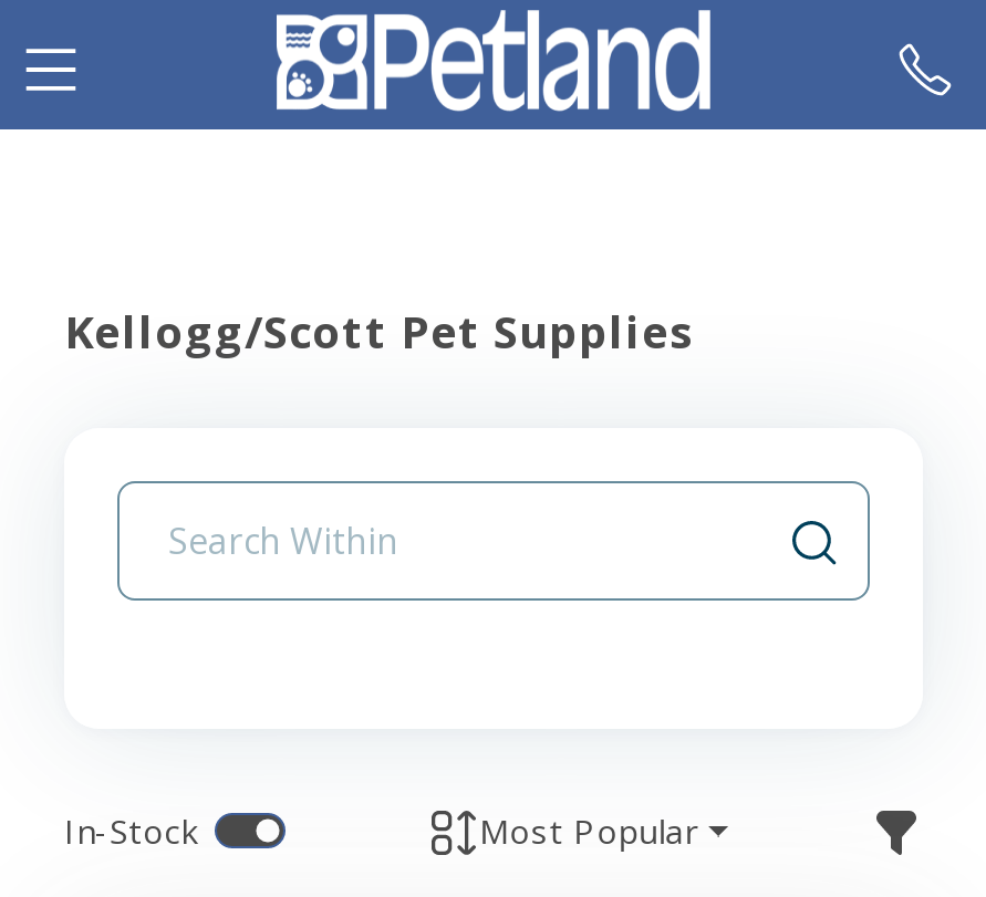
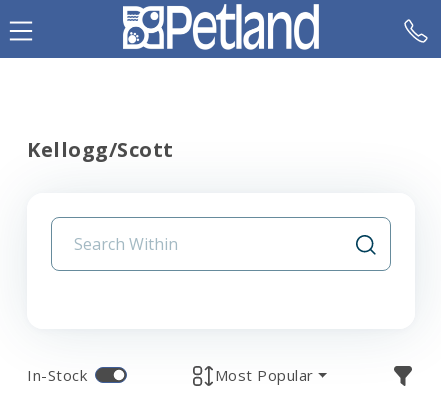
[64,301,693,361] Kellogg/Scott Pet Supplies -> [27,135,173,162] Kellogg/Scott

